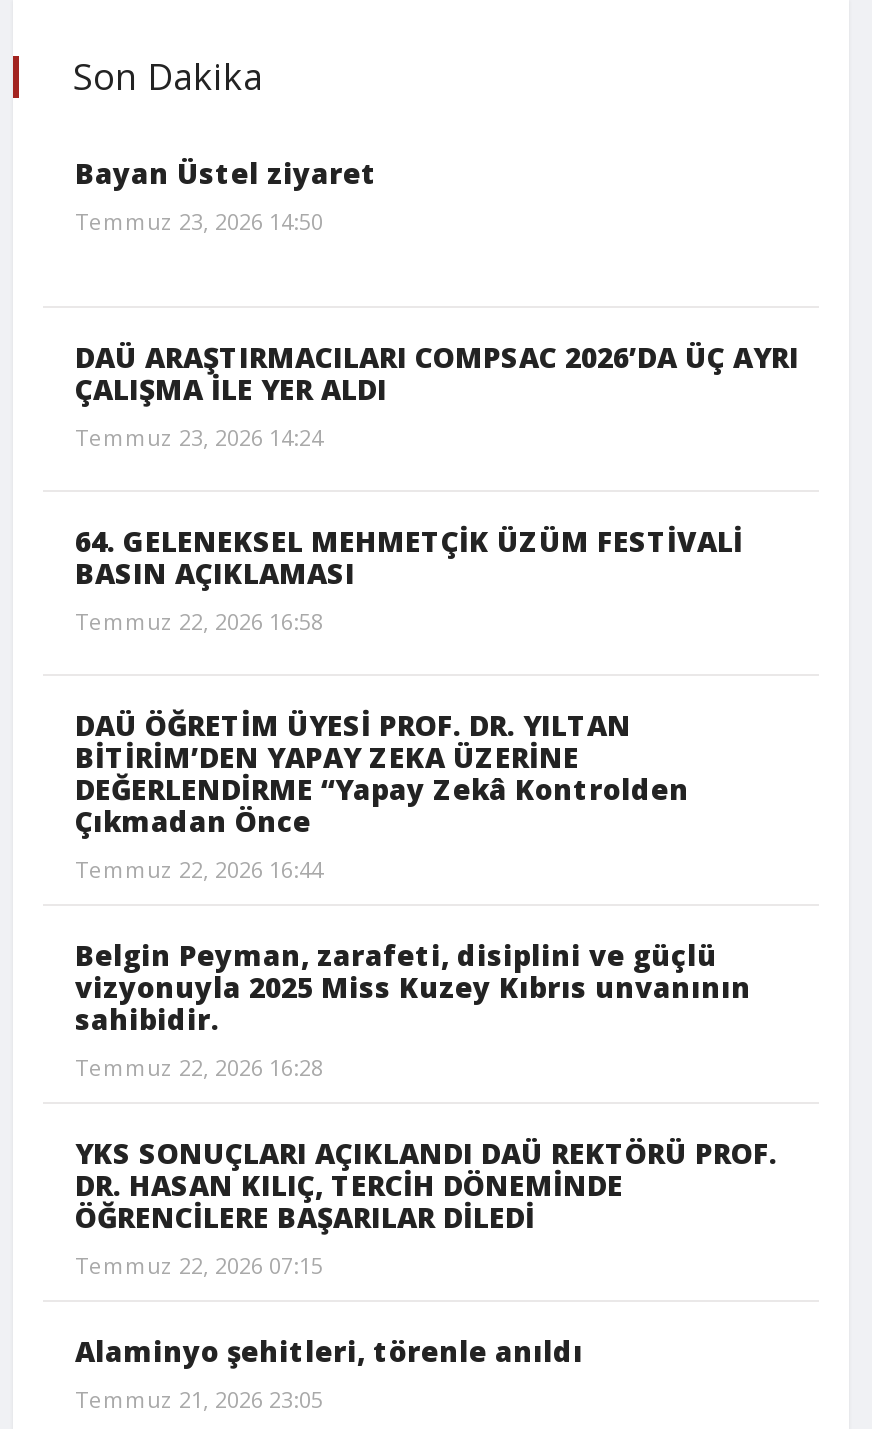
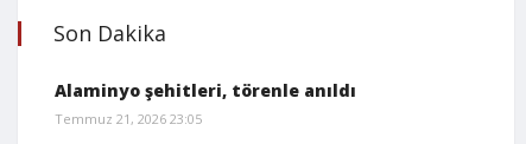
[75,154,377,236] Bayan Üstel ziyaret | Temmuz 23, 2026 14:50 -> none
[75,338,799,1280] DAÜ ARAŞTIRMACILARI COMPSAC 2026’DA ÜÇ AYRI | ÇALIŞMA İLE YER ALDI | Temmuz 23, 2026 14:24 | 64. GELENEKSEL MEHMETÇİK ÜZÜM FESTİVALİ | BASIN AÇIKLAMASI | Temmuz 22, 2026 16:58 | DAÜ ÖĞRETİM ÜYESİ PROF. DR. YILTAN | BİTİRİM’DEN YAPAY ZEKA ÜZERİNE | DEĞERLENDİRME “Yapay Zekâ Kontrolden | Çıkmadan Önce | Temmuz 22, 2026 16:44 | Belgin Peyman, zarafeti, disiplini ve güçlü | vizyonuyla 2025 Miss Kuzey Kıbrıs unvanının | sahibidir. | Temmuz 22, 2026 16:28 | YKS SONUÇLARI AÇIKLANDI DAÜ REKTÖRÜ PROF. | DR. HASAN KILIÇ, TERCİH DÖNEMİNDE | ÖĞRENCİLERE BAŞARILAR DİLEDİ | Temmuz 22, 2026 07:15 -> none

